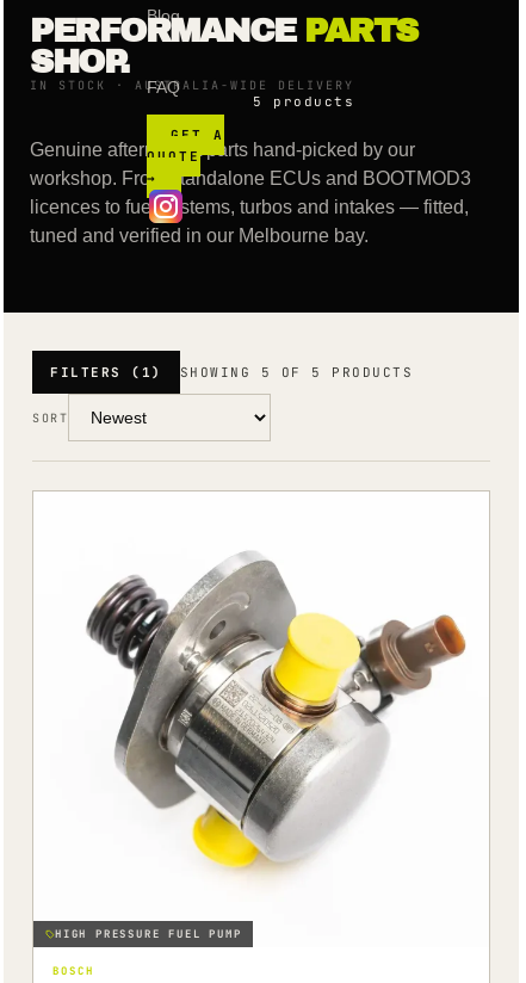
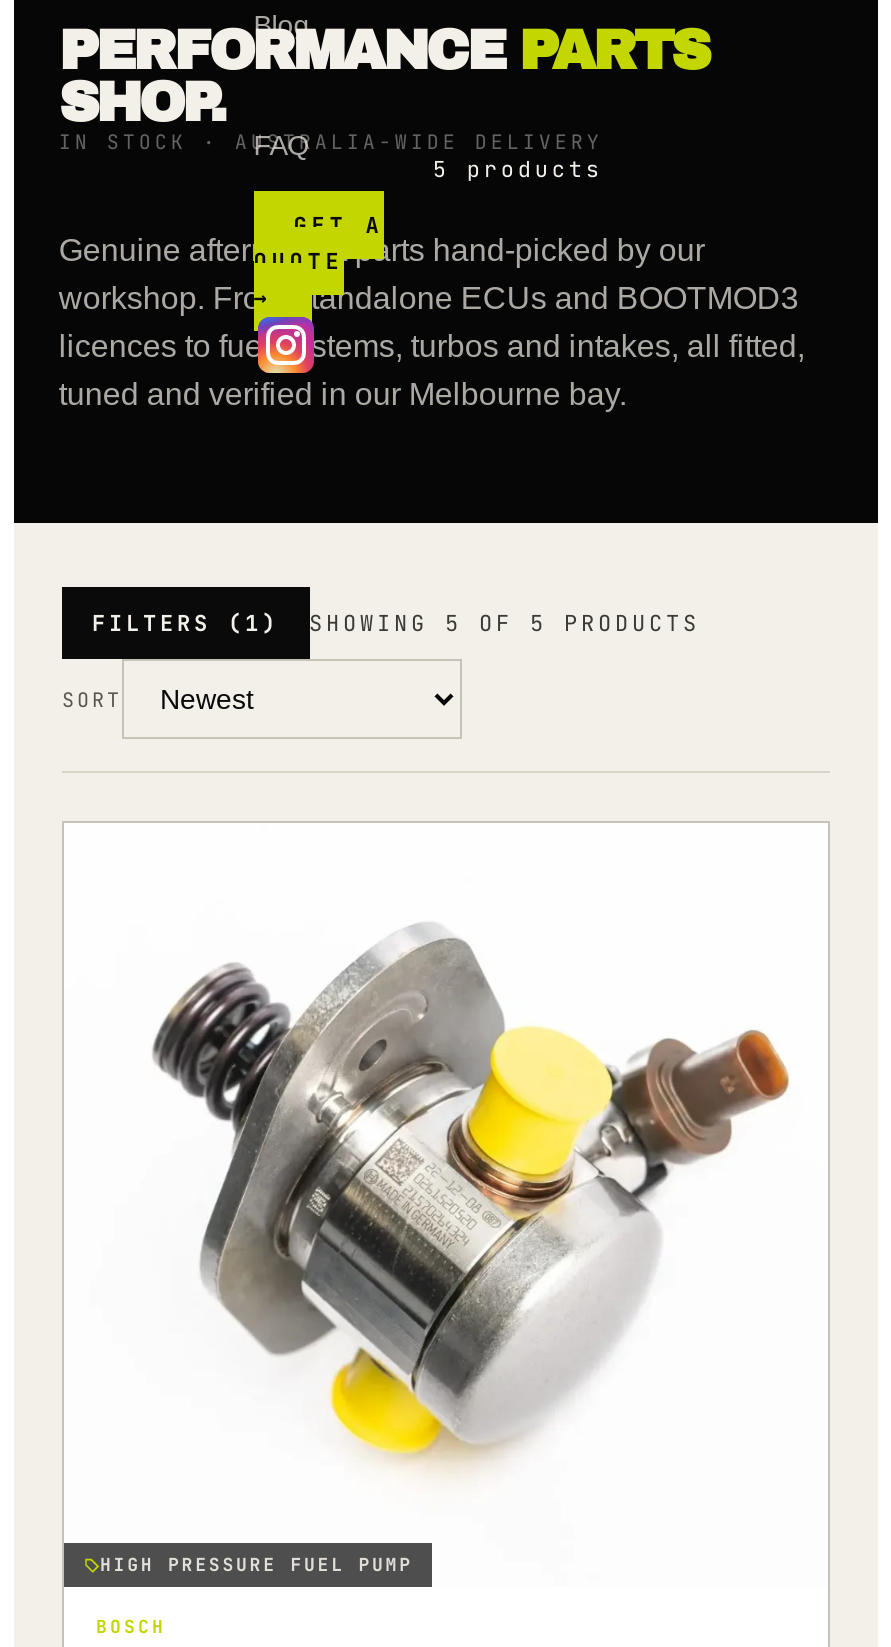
[30,197,469,217] licences to fuel systems, turbos and intakes — fitted, -> [59,329,805,363] licences to fuel systems, turbos and intakes, all fitted,

